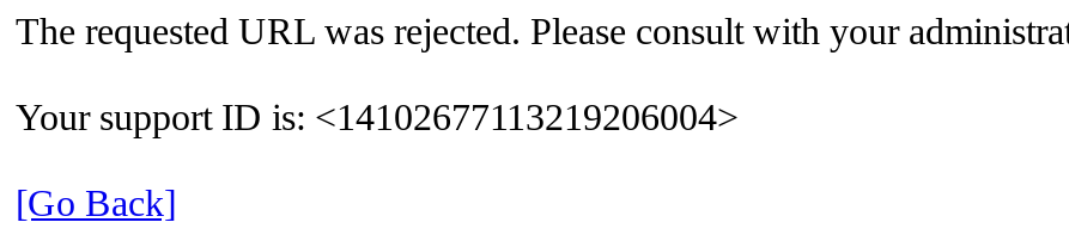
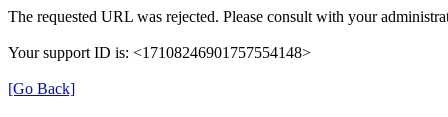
[16,97,739,137] Your support ID is: <14102677113219206004> -> [8,44,311,61] Your support ID is: <17108246901757554148>

